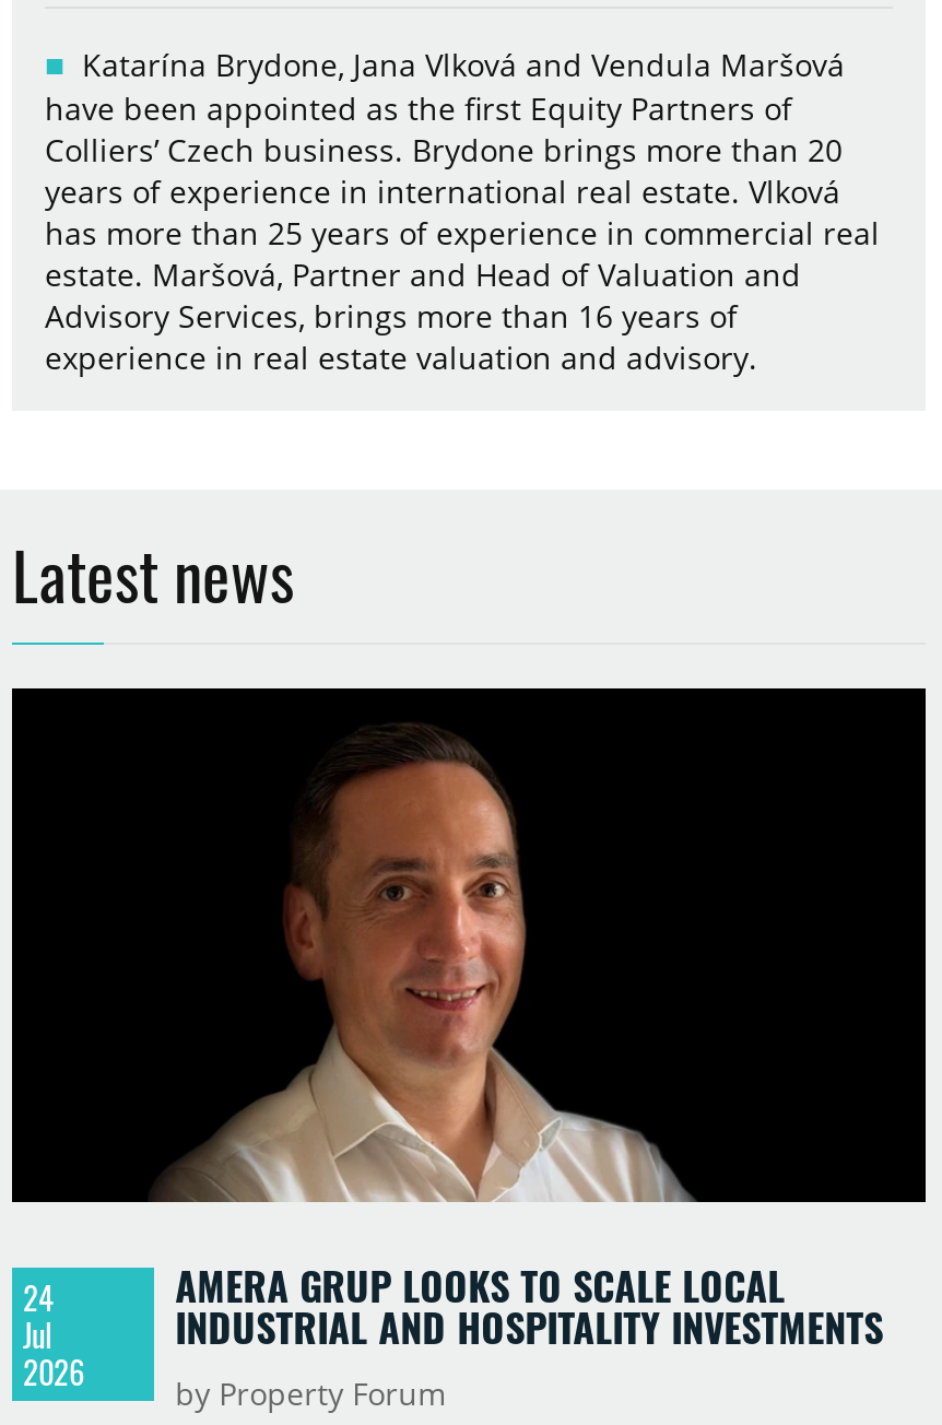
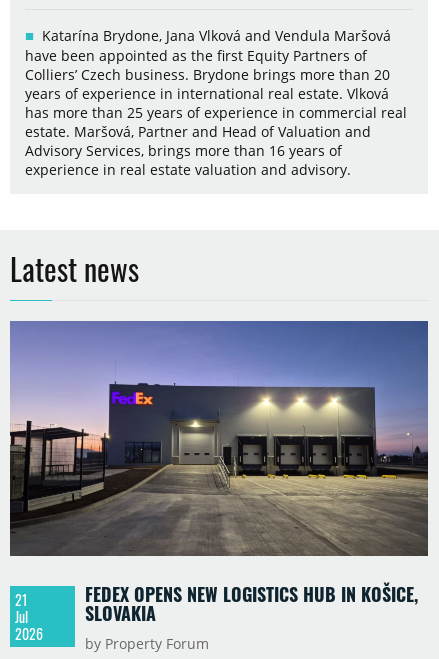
[10,686,928,1355] [image] | AMERA GRUP LOOKS TO SCALE LOCAL | INDUSTRIAL AND HOSPITALITY INVESTMENTS -> [9,320,429,626] [image] | FEDEX OPENS NEW LOGISTICS HUB IN KOŠICE, | SLOVAKIA
[23,1274,54,1320] 24 -> [15,589,28,610] 21

